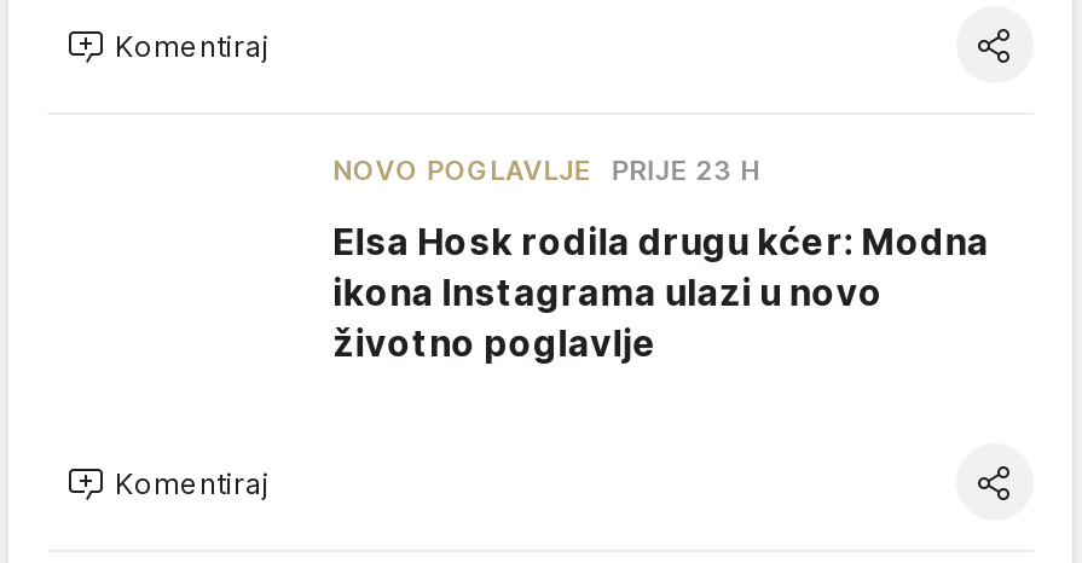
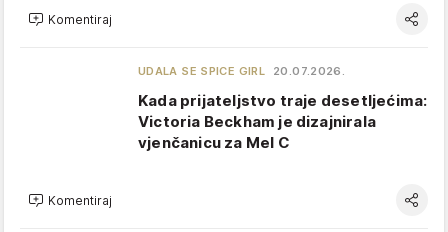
[332,154,760,188] NOVO POGLAVLJE PRIJE 23 H -> [138,64,345,78] UDALA SE SPICE GIRL 20.07.2026.
[332,219,989,367] Elsa Hosk rodila drugu kćer: Modna | ikona Instagrama ulazi u novo | životno poglavlje -> [138,91,427,152] Kada prijateljstvo traje desetljećima: | Victoria Beckham je dizajnirala | vjenčanicu za Mel C

